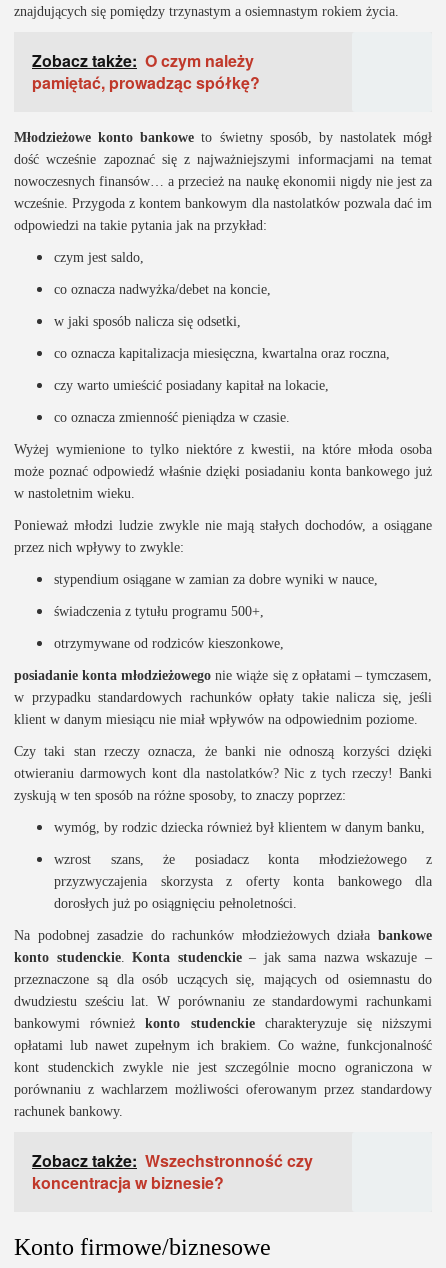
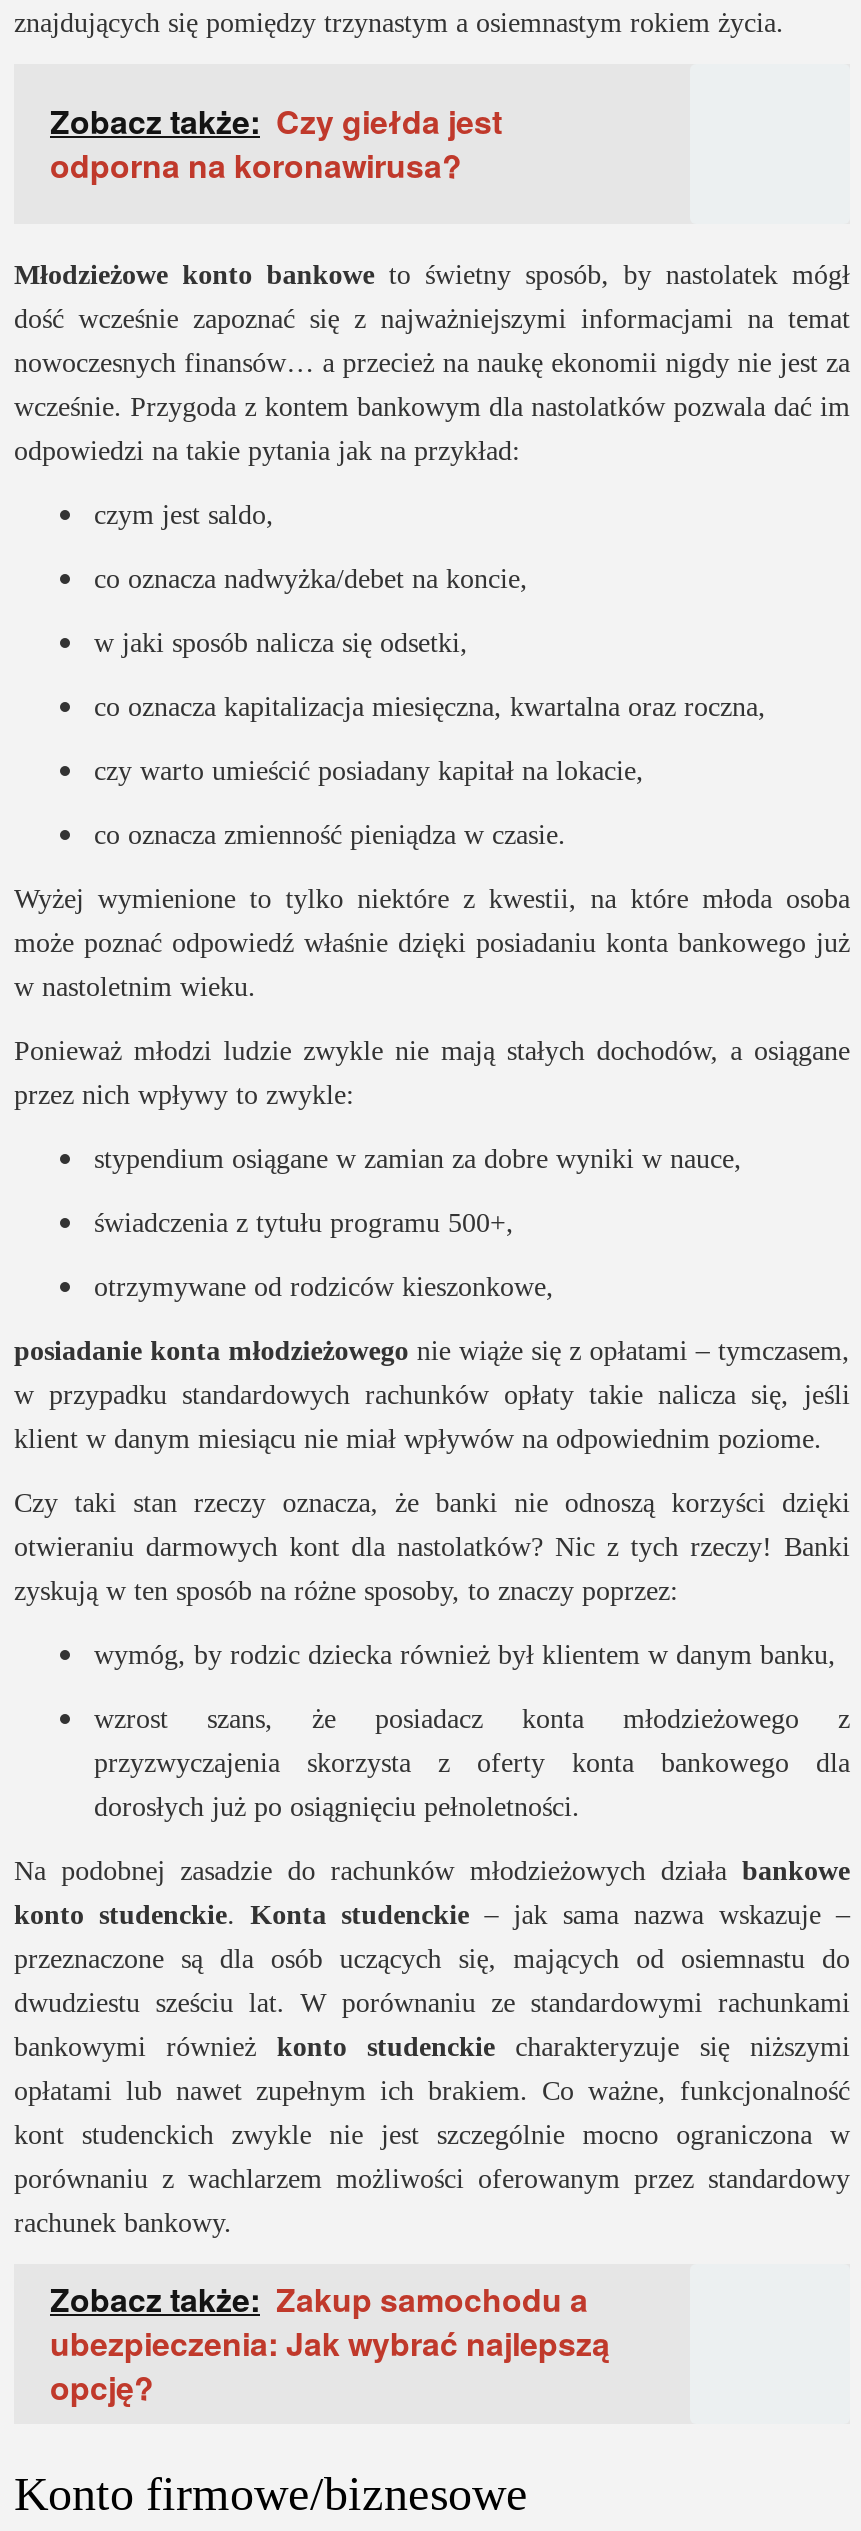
[32,49,260,94] Zobacz także: O czym należy | pamiętać, prowadząc spółkę? -> [50,98,502,188] Zobacz także: Czy giełda jest | odporna na koronawirusa?
[32,1149,313,1194] Zobacz także: Wszechstronność czy | koncentracja w biznesie? -> [50,2276,610,2410] Zobacz także: Zakup samochodu a | ubezpieczenia: Jak wybrać najlepszą | opcję?

